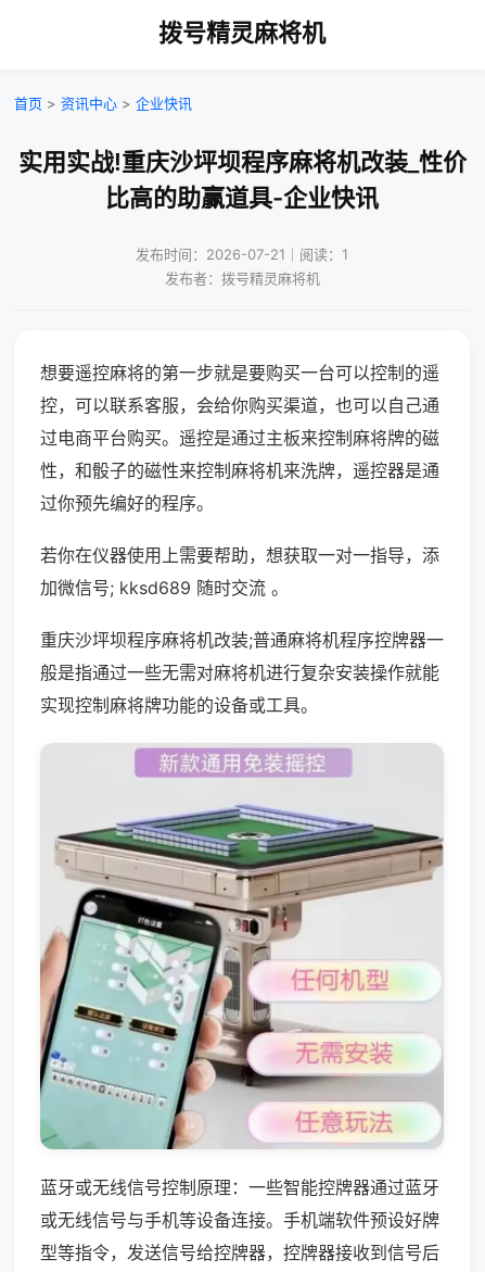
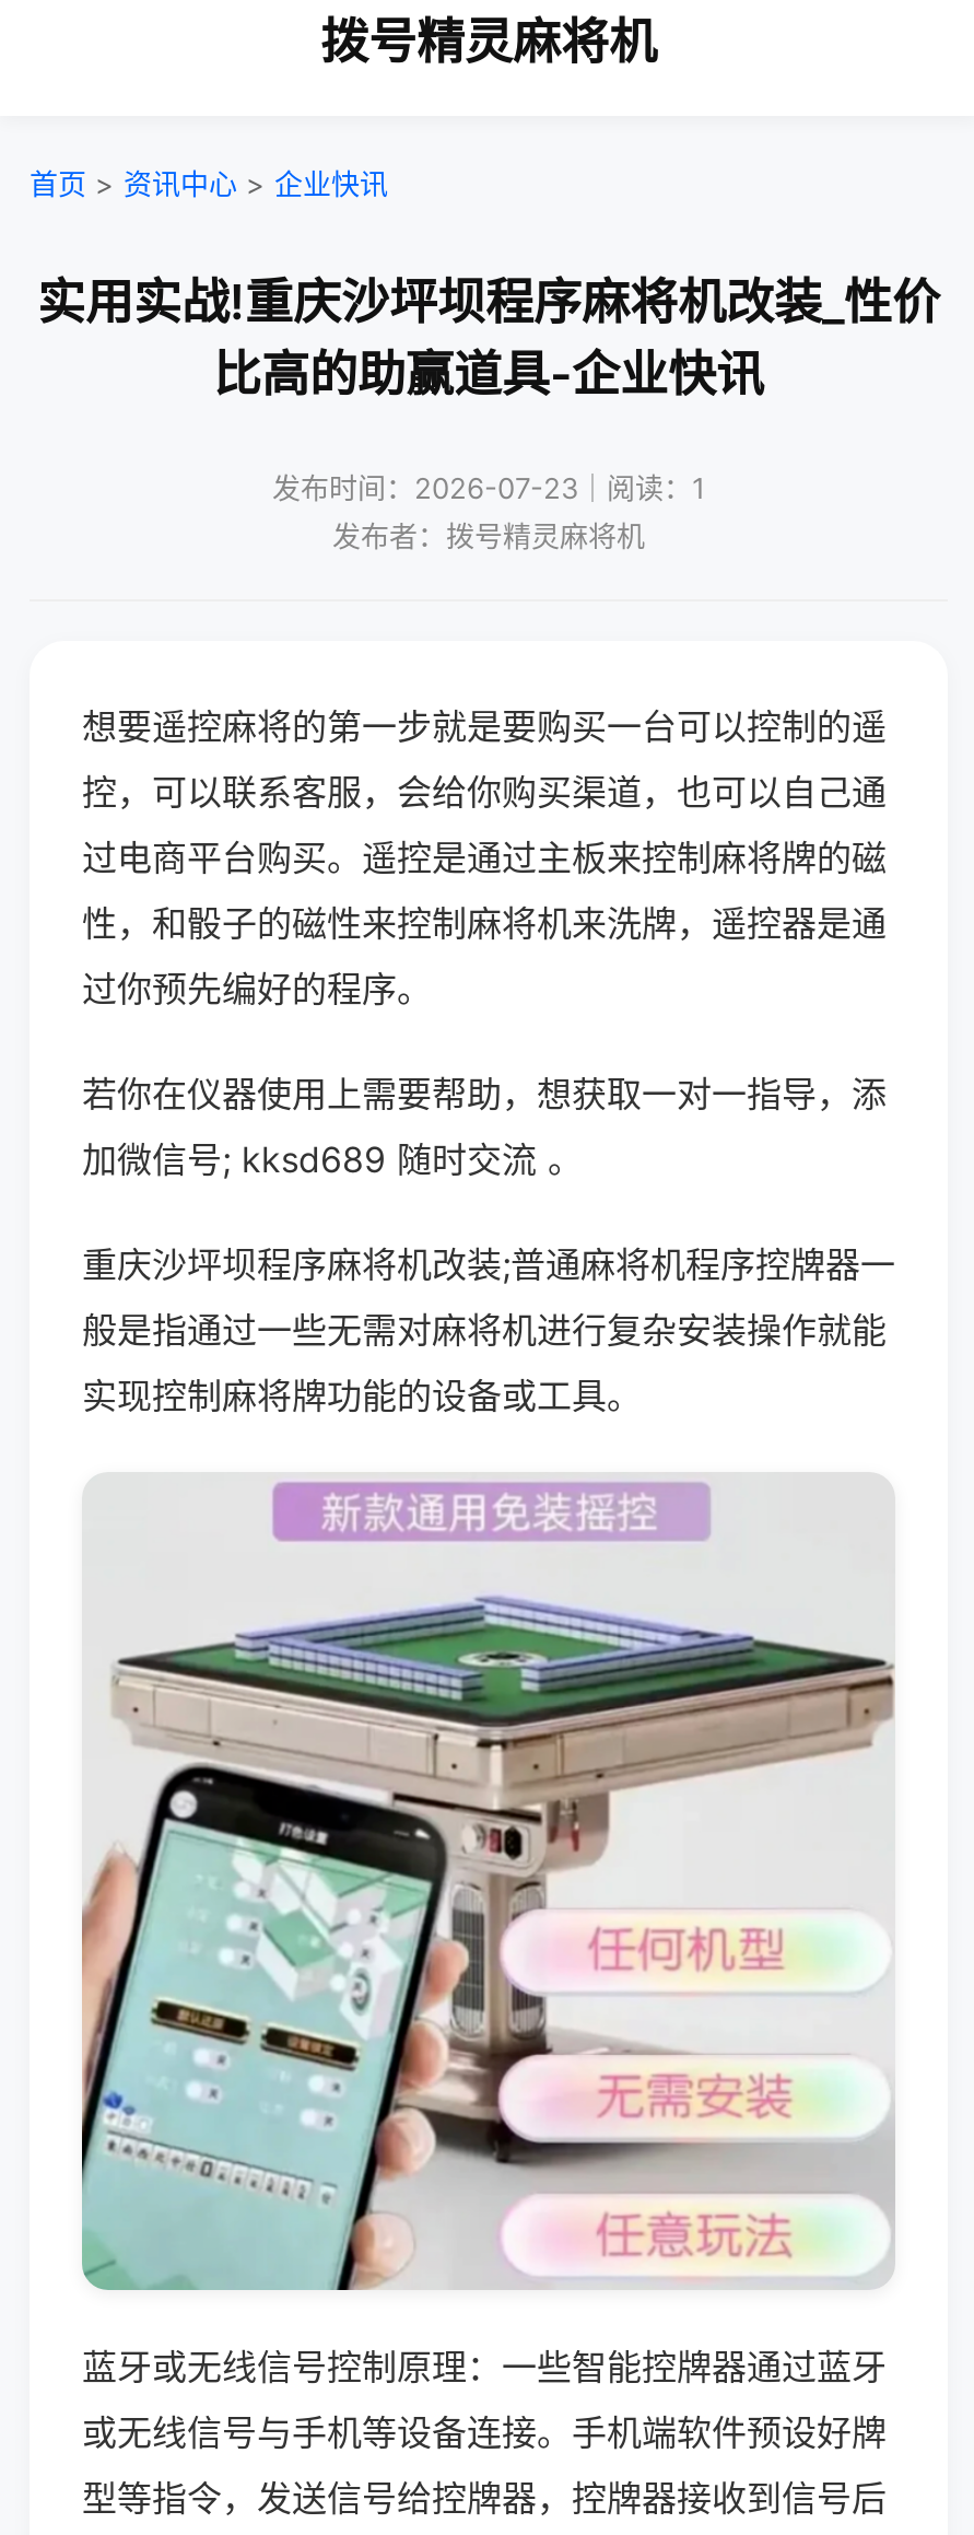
[136,245,348,263] 发布时间：2026-07-21｜阅读：1 -> [272,470,705,505] 发布时间：2026-07-23｜阅读：1

